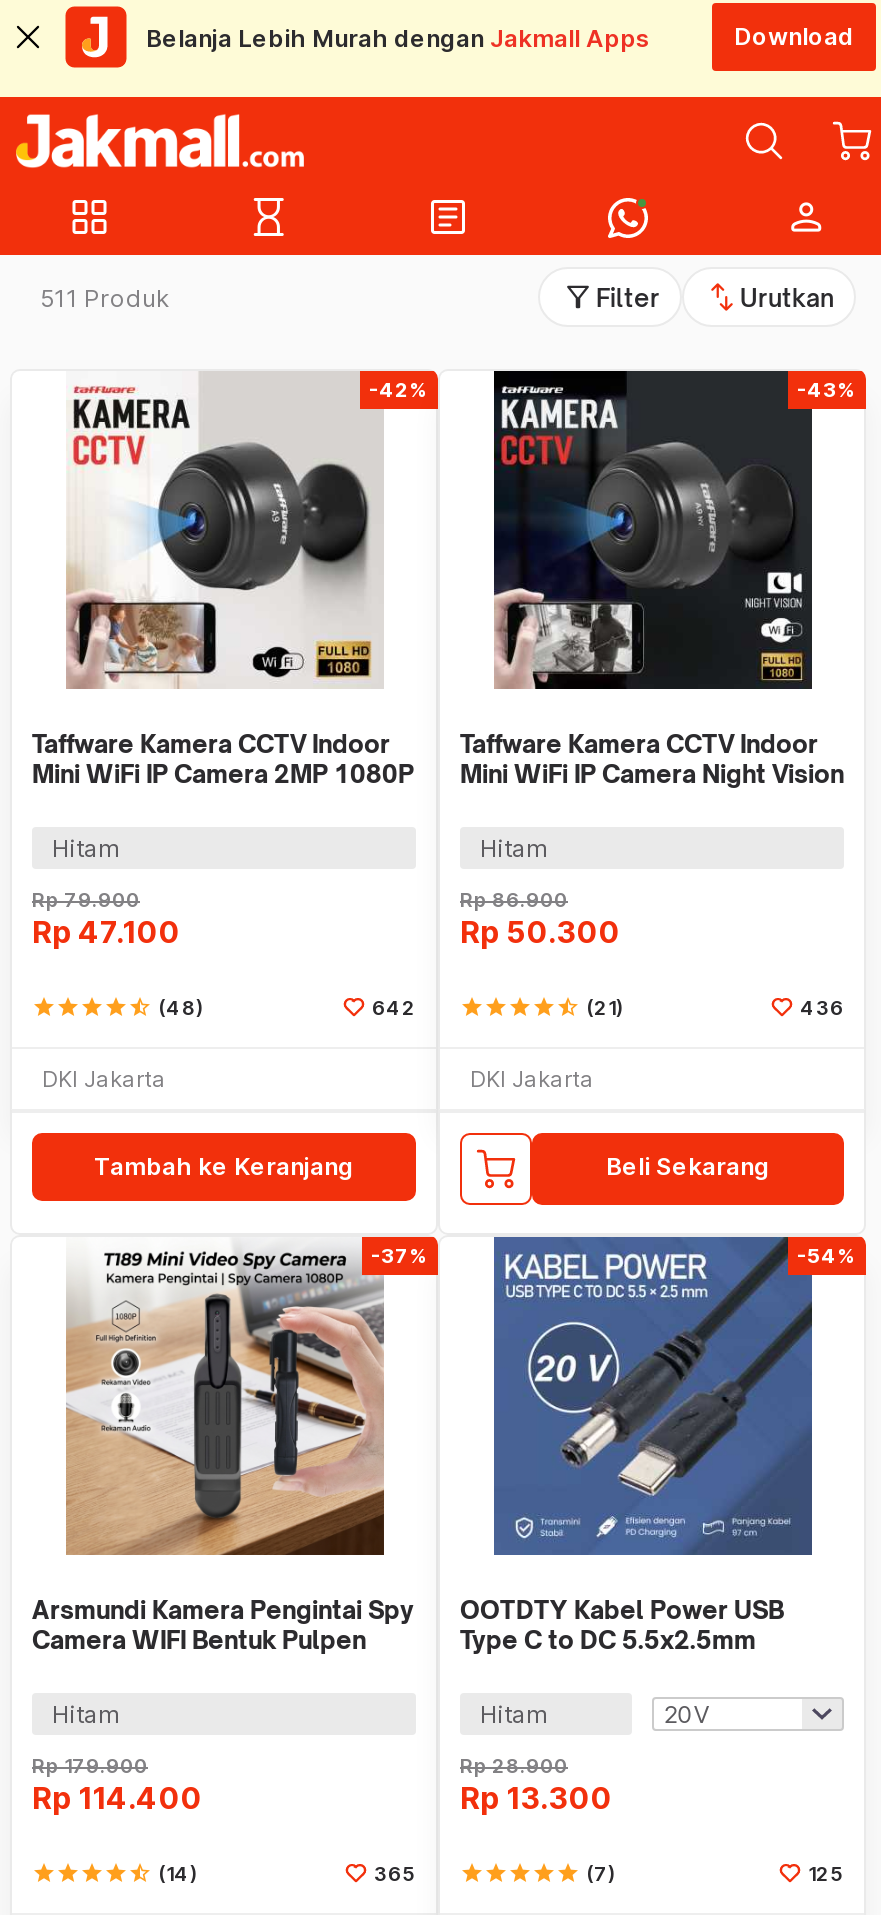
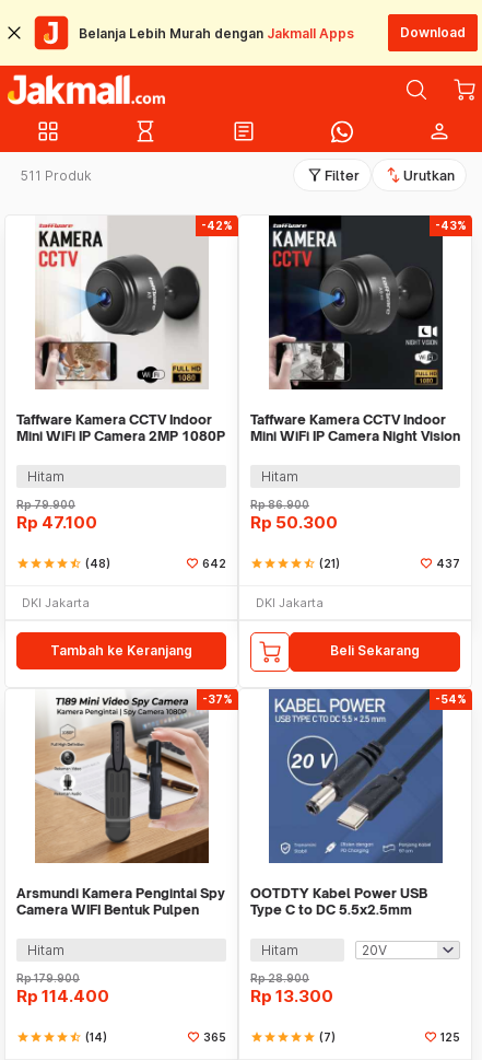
[800,995,844,1019] 436 -> [436,557,460,570] 437

